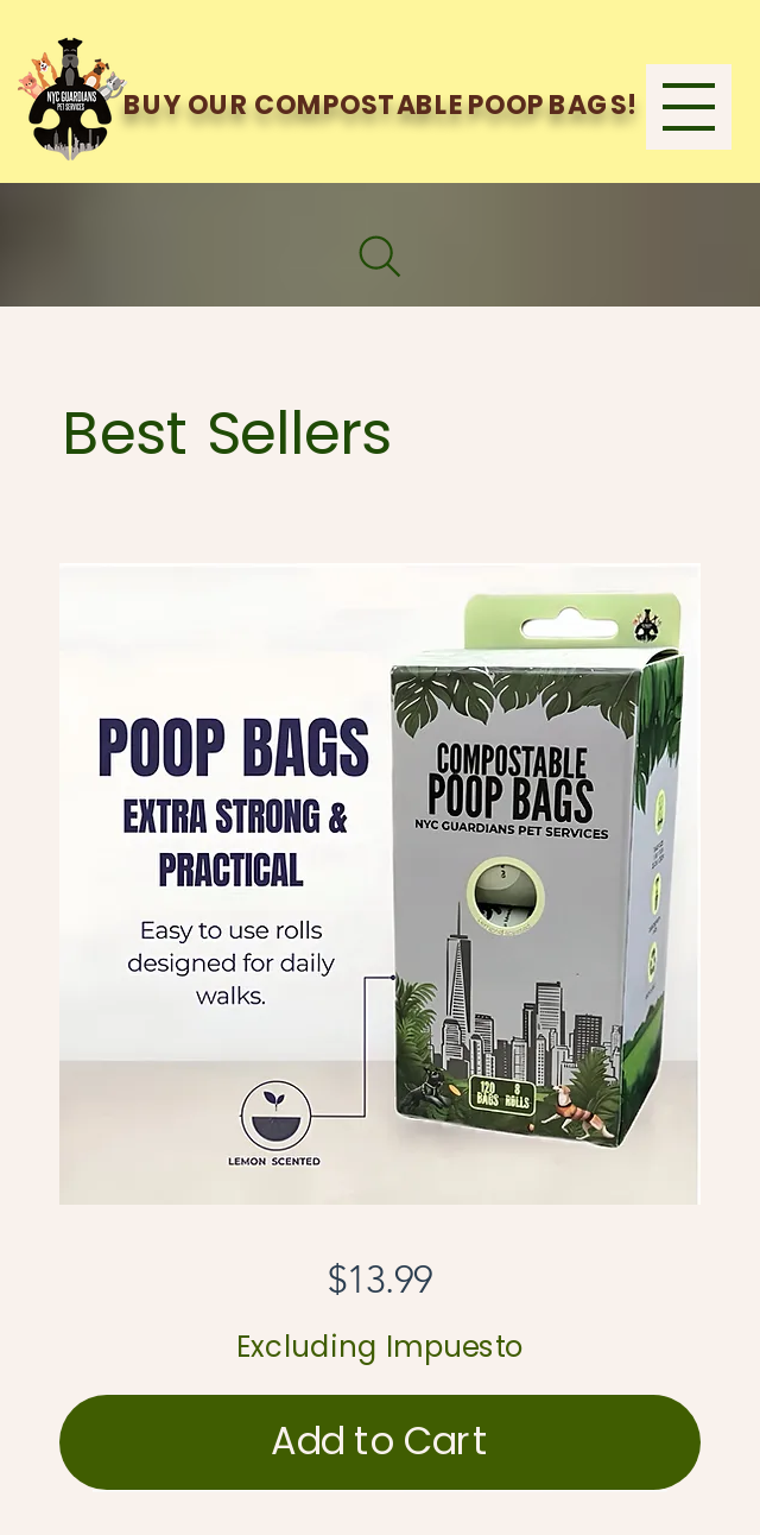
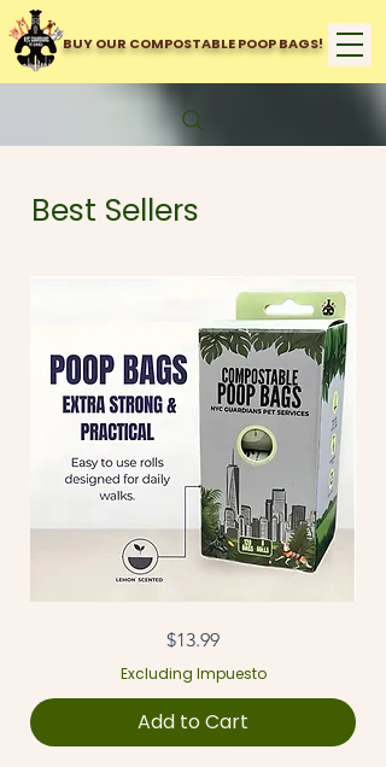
[7,181,753,307] [image] -> [4,83,382,146] [image]

